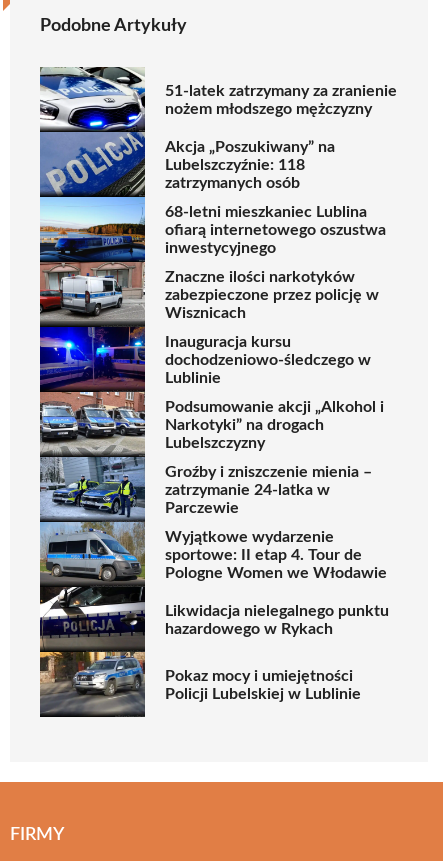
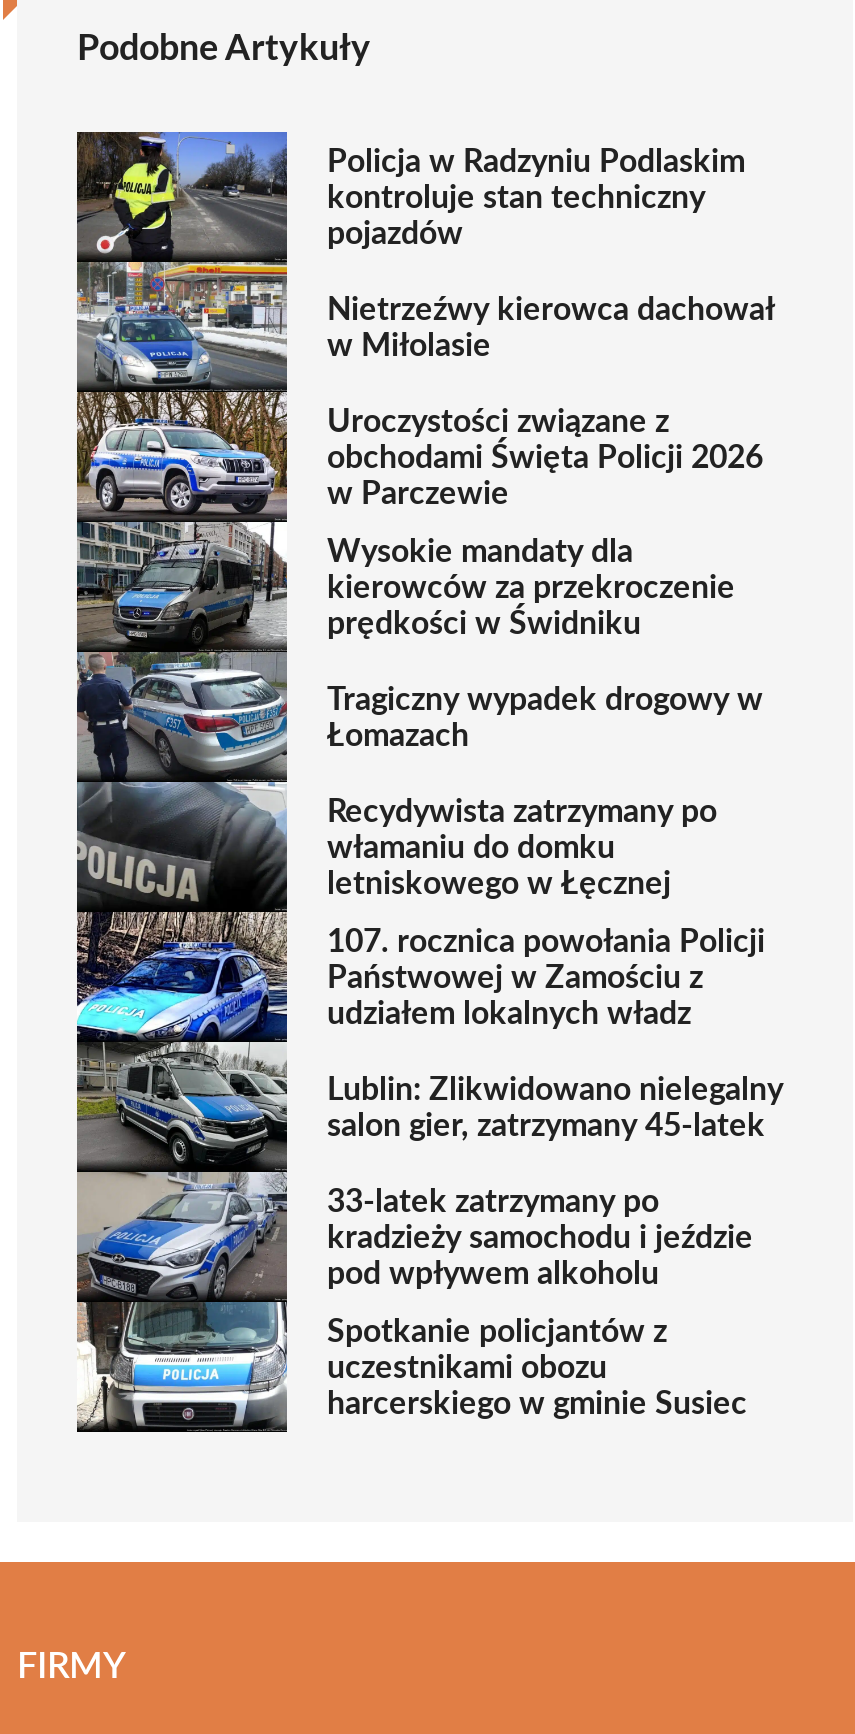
[39,66,397,714] [image] | 51-latek zatrzymany za zranienie | nożem młodszego mężczyzny -> [75,130,745,1428] [image] | Policja w Radzyniu Podlaskim | kontroluje stan techniczny | pojazdów
[165,138,335,190] Akcja „Poszukiwany” na | Lubelszczyźnie: 118 | zatrzymanych osób -> [327,293,773,361] Nietrzeźwy kierowca dachował | w Miłolasie
[165,203,386,255] 68-letni mieszkaniec Lublina | ofiarą internetowego oszustwa | inwestycyjnego -> [327,405,763,509] Uroczystości związane z | obchodami Święta Policji 2026 | w Parczewie
[165,268,379,320] Znaczne ilości narkotyków | zabezpieczone przez policję w | Wisznicach -> [327,535,735,639] Wysokie mandaty dla | kierowców za przekroczenie | prędkości w Świdniku
[165,333,371,385] Inauguracja kursu | dochodzeniowo-śledczego w | Lublinie -> [327,683,763,751] Tragiczny wypadek drogowy w | Łomazach
[165,398,384,450] Podsumowanie akcji „Alkohol i | Narkotyki” na drogach | Lubelszczyzny -> [327,795,717,899] Recydywista zatrzymany po | włamaniu do domku | letniskowego w Łęcznej
[165,463,372,515] Groźby i zniszczenie mienia – | zatrzymanie 24-latka w | Parczewie -> [327,925,765,1029] 107. rocznica powołania Policji | Państwowej w Zamościu z | udziałem lokalnych władz
[165,528,387,580] Wyjątkowe wydarzenie | sportowe: II etap 4. Tour de | Pologne Women we Włodawie -> [327,1073,783,1141] Lublin: Zlikwidowano nielegalny | salon gier, zatrzymany 45-latek
[165,602,389,636] Likwidacja nielegalnego punktu | hazardowego w Rykach -> [327,1185,753,1289] 33-latek zatrzymany po | kradzieży samochodu i jeździe | pod wpływem alkoholu
[165,667,361,701] Pokaz mocy i umiejętności | Policji Lubelskiej w Lublinie -> [327,1315,747,1419] Spotkanie policjantów z | uczestnikami obozu | harcerskiego w gminie Susiec

